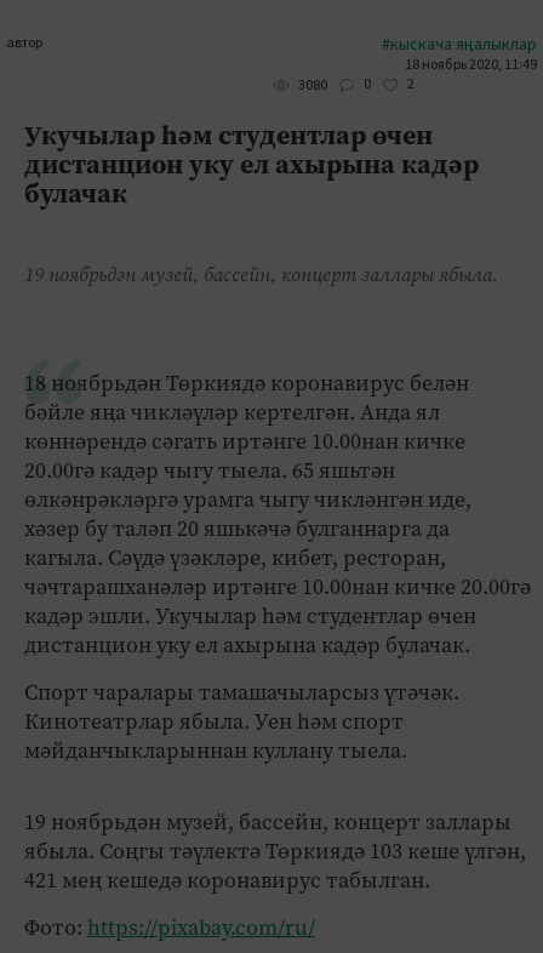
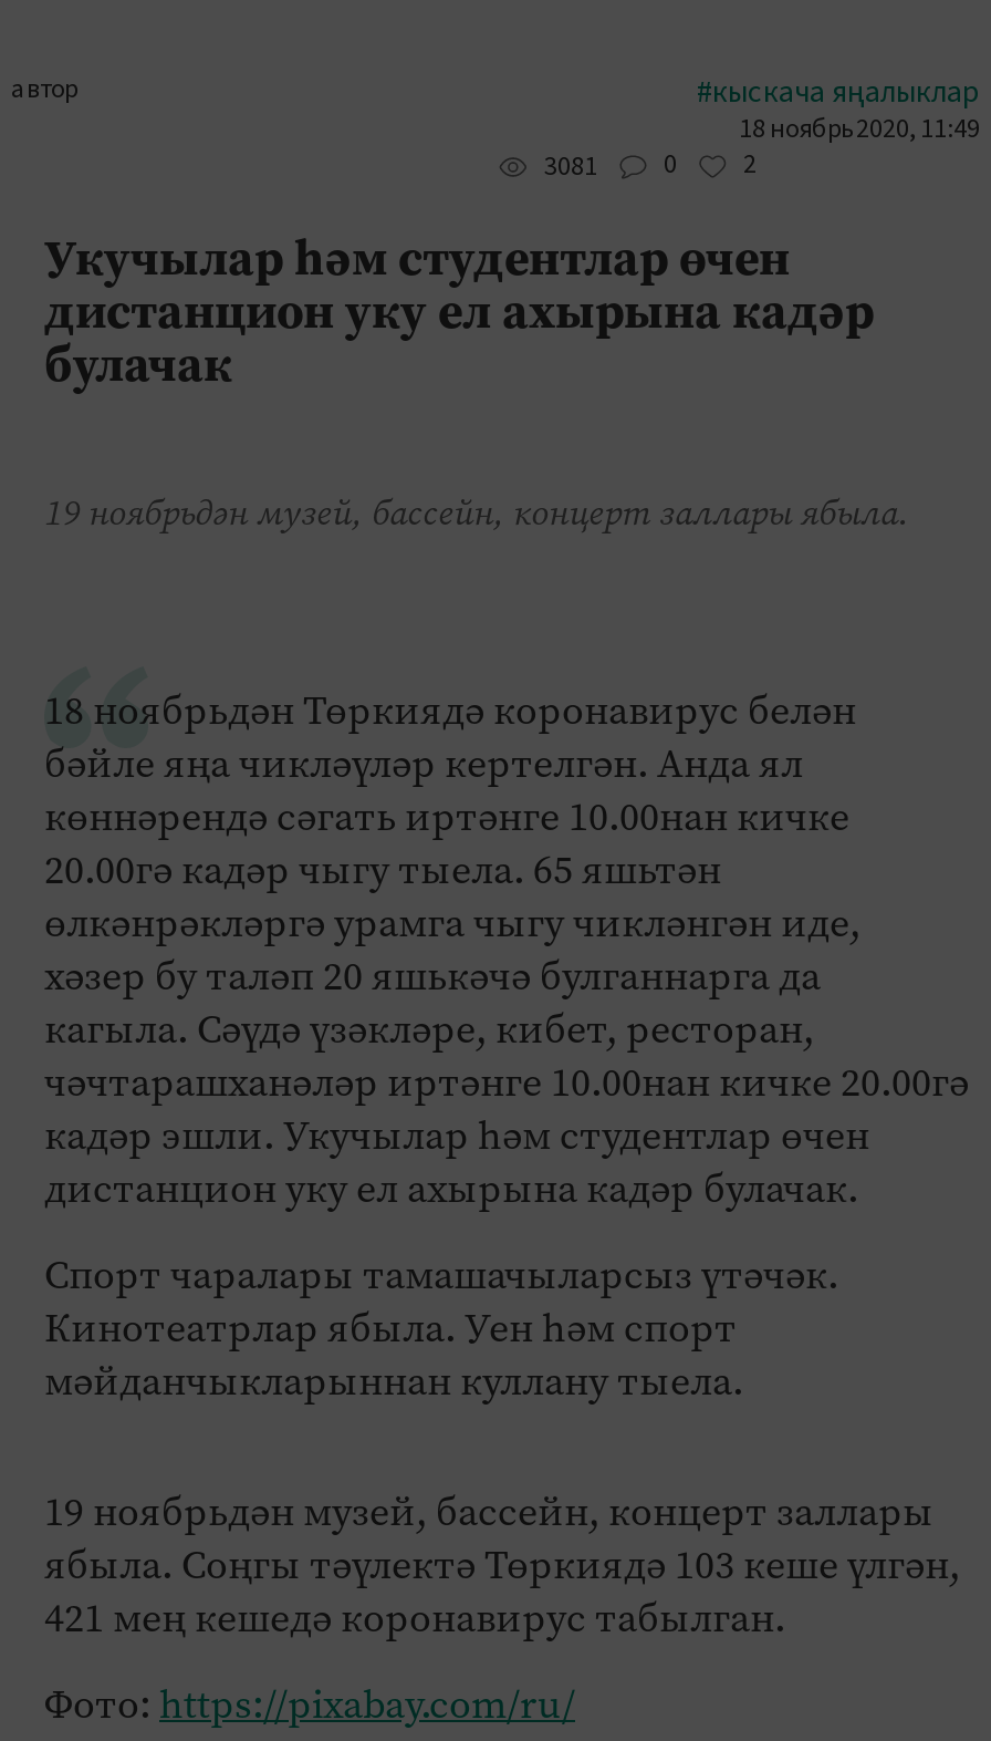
[298,74,415,96] 3080 0 2 -> [544,147,757,186] 3081 0 2

